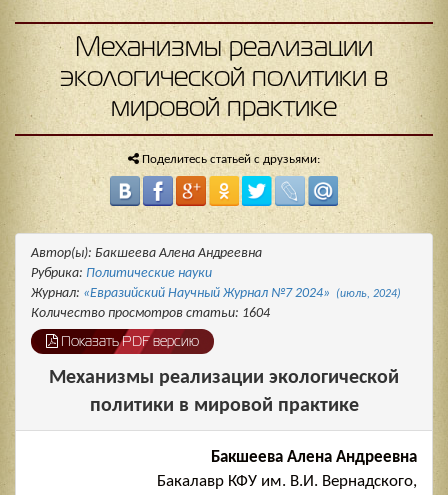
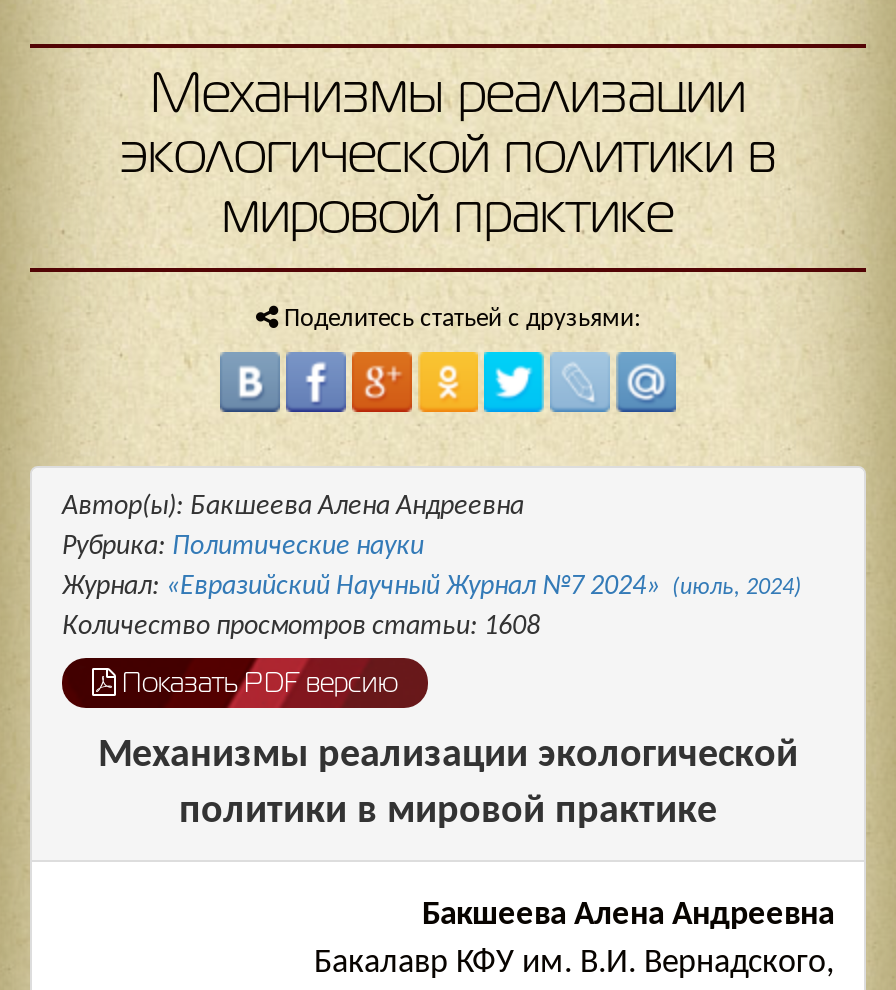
[31,306,270,321] Количество просмотров статьи: 1604 -> [62,612,540,642] Количество просмотров статьи: 1608

